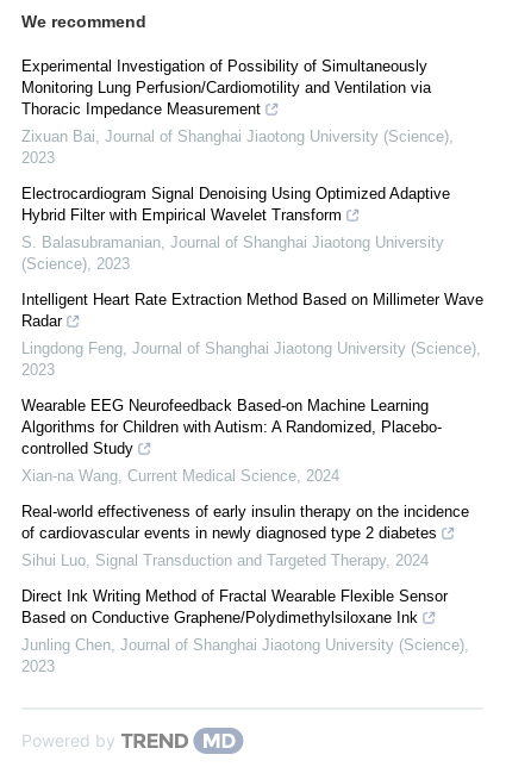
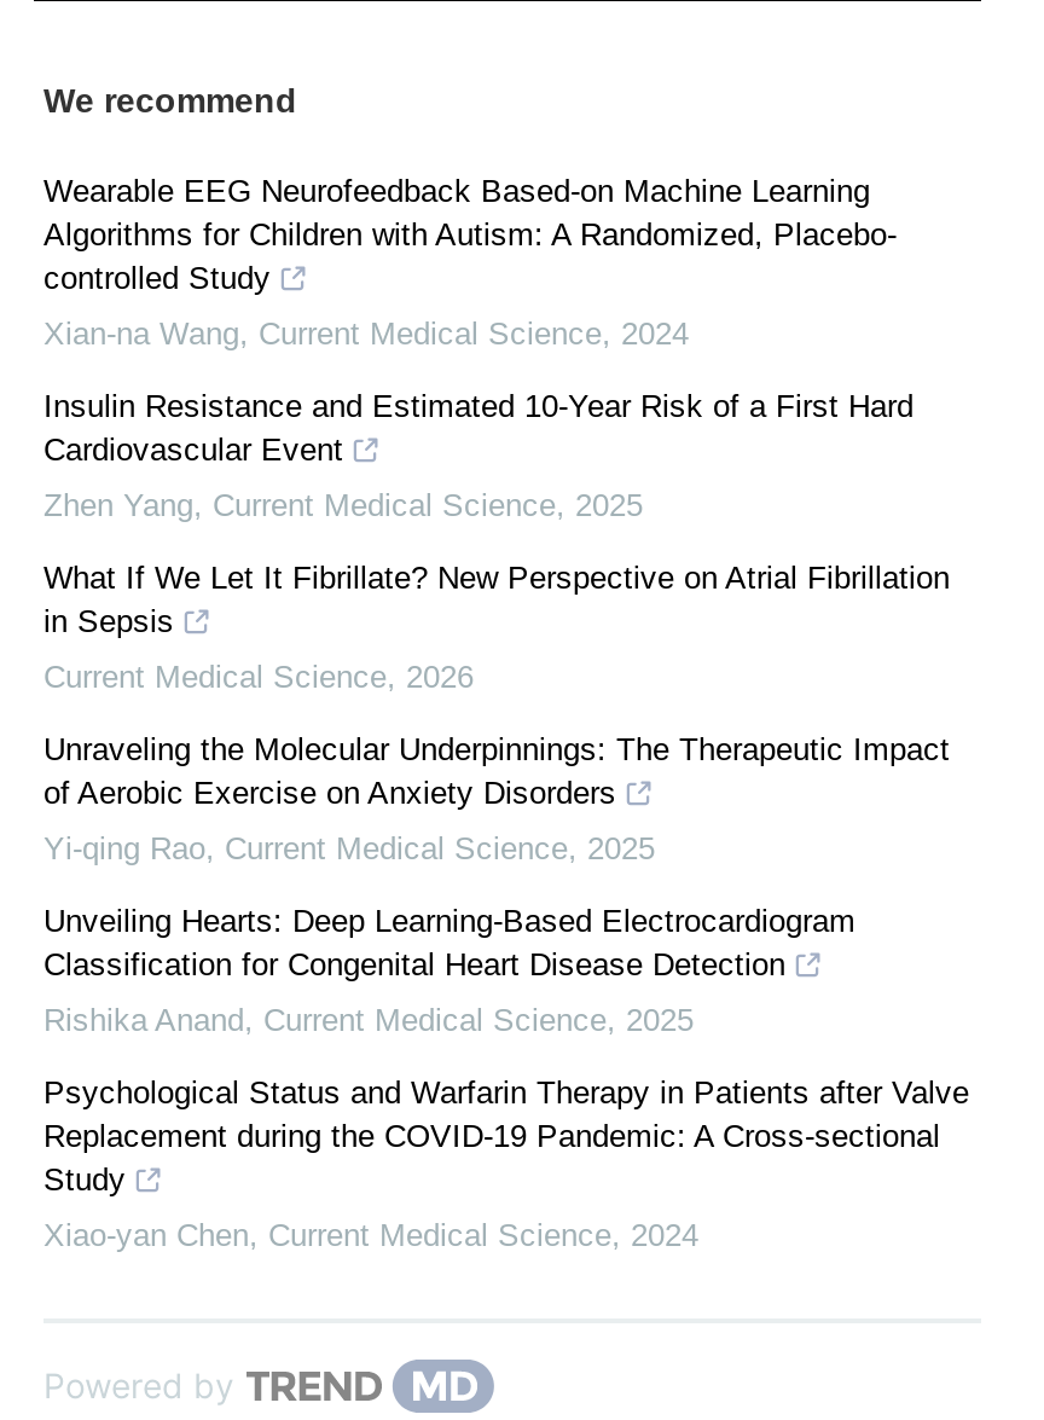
[21,57,483,379] Experimental Investigation of Possibility of Simultaneously | Monitoring Lung Perfusion/Cardiomotility and Ventilation via | Thoracic Impedance Measurement | Zixuan Bai, Journal of Shanghai Jiaotong University (Science), | 2023 | Electrocardiogram Signal Denoising Using Optimized Adaptive | Hybrid Filter with Empirical Wavelet Transform | S. Balasubramanian, Journal of Shanghai Jiaotong University | (Science), 2023 | Intelligent Heart Rate Extraction Method Based on Millimeter Wave | Radar | Lingdong Feng, Journal of Shanghai Jiaotong University (Science), | 2023 -> none
moved [21,397,442,485] -> [43,172,897,351]: Wearable EEG Neurofeedback Based-on Machine Learning | Algorithms for Children with Autism: A Randomized, Placebo- | controlled Study | Xian-na Wang, Current Medical Science, 2024
[21,503,469,675] Real-world effectiveness of early insulin therapy on the incidence | of cardiovascular events in newly diagnosed type 2 diabetes | Sihui Luo, Signal Transduction and Targeted Therapy, 2024 | Direct Ink Writing Method of Fractal Wearable Flexible Sensor | Based on Conductive Graphene/Polydimethylsiloxane Ink | Junling Chen, Journal of Shanghai Jiaotong University (Science), | 2023 -> [43,387,969,1252] Insulin Resistance and Estimated 10-Year Risk of a First Hard | Cardiovascular Event | Zhen Yang, Current Medical Science, 2025 | What If We Let It Fibrillate? New Perspective on Atrial Fibrillation | in Sepsis | Current Medical Science, 2026 | Unraveling the Molecular Underpinnings: The Therapeutic Impact | of Aerobic Exercise on Anxiety Disorders | Yi-qing Rao, Current Medical Science, 2025 | Unveiling Hearts: Deep Learning-Based Electrocardiogram | Classification for Congenital Heart Disease Detection | Rishika Anand, Current Medical Science, 2025 | Psychological Status and Warfarin Therapy in Patients after Valve | Replacement during the COVID-19 Pandemic: A Cross-sectional | Study | Xiao-yan Chen, Current Medical Science, 2024

